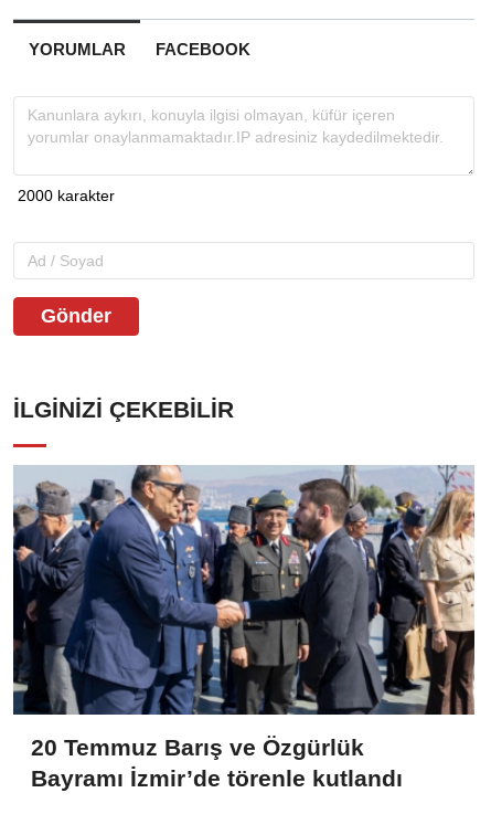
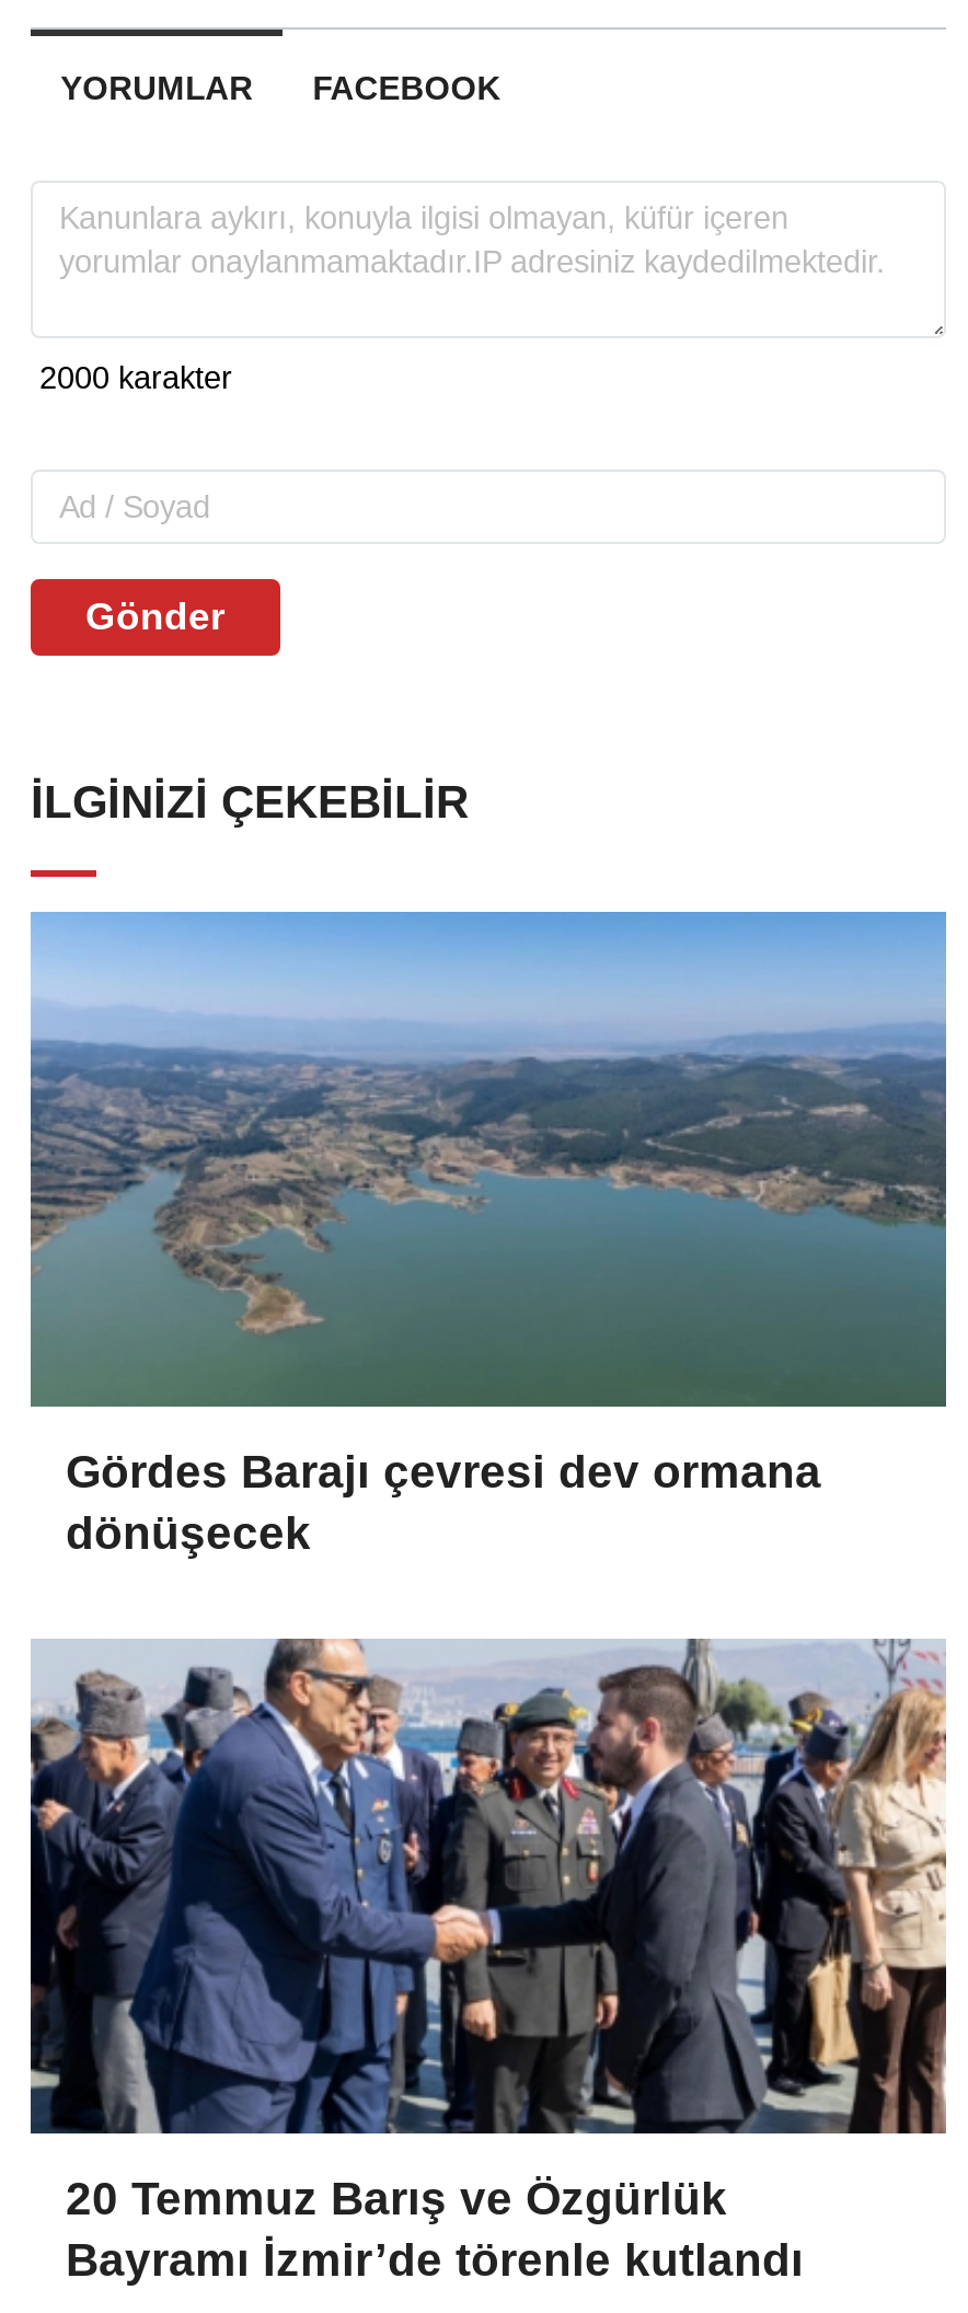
none -> [28,910,948,1558] [image] | Gördes Barajı çevresi dev ormana | dönüşecek

